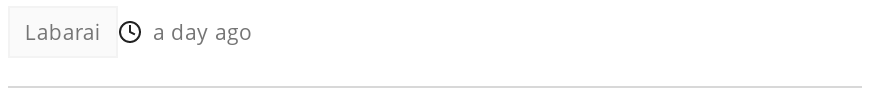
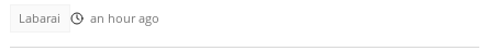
[153,18,253,46] a day ago -> [90,11,159,26] an hour ago

